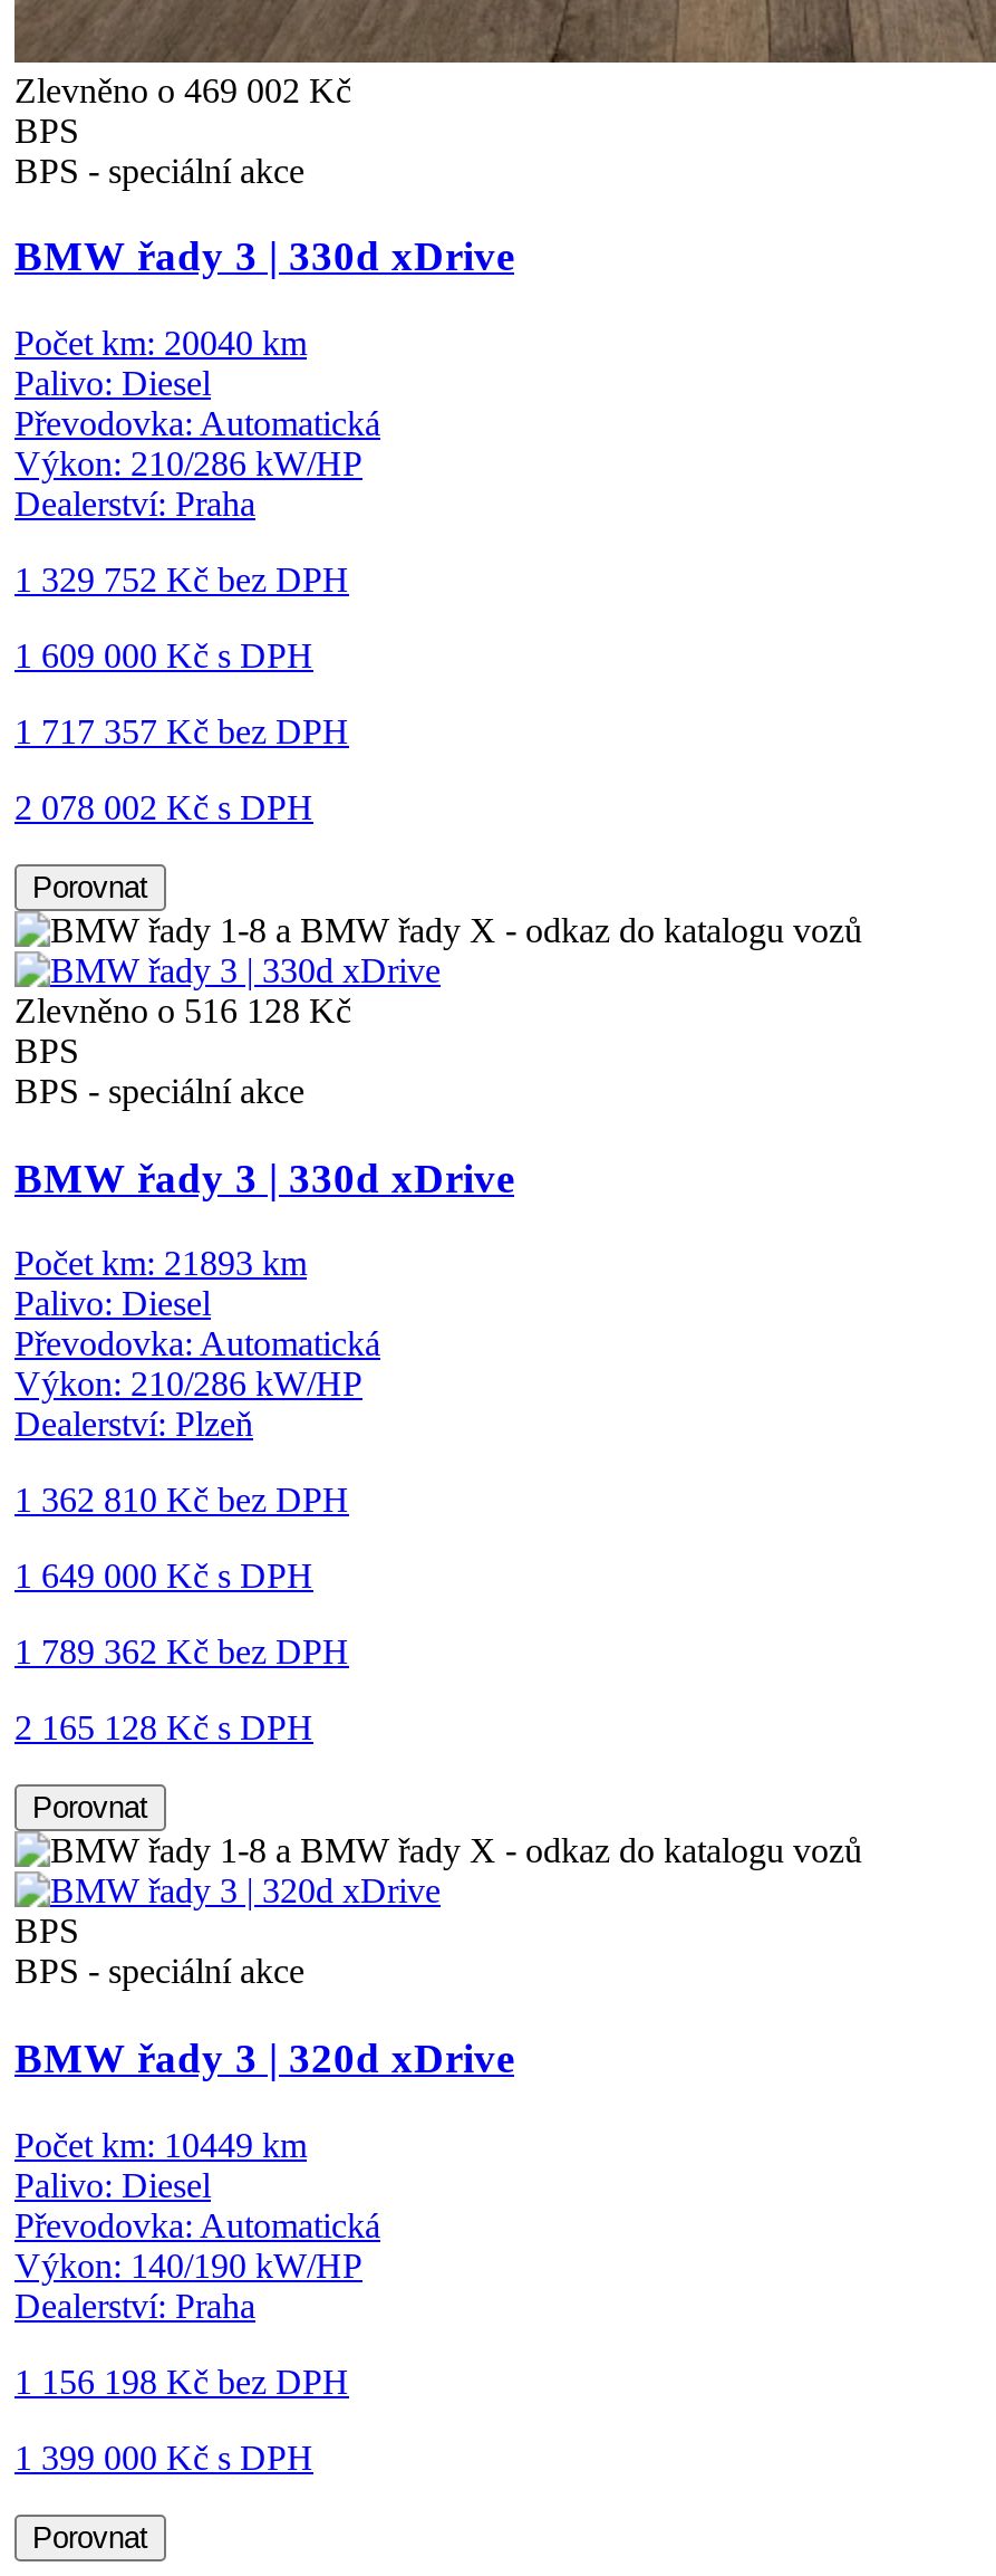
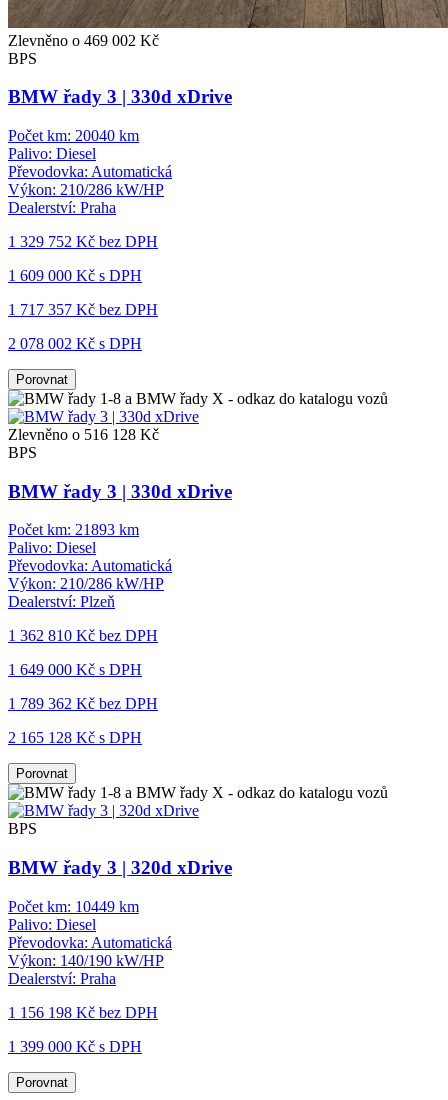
[14,151,304,189] BPS - speciální akce -> none
[14,1072,304,1110] BPS - speciální akce -> none
[14,1953,304,1991] BPS - speciální akce -> none

